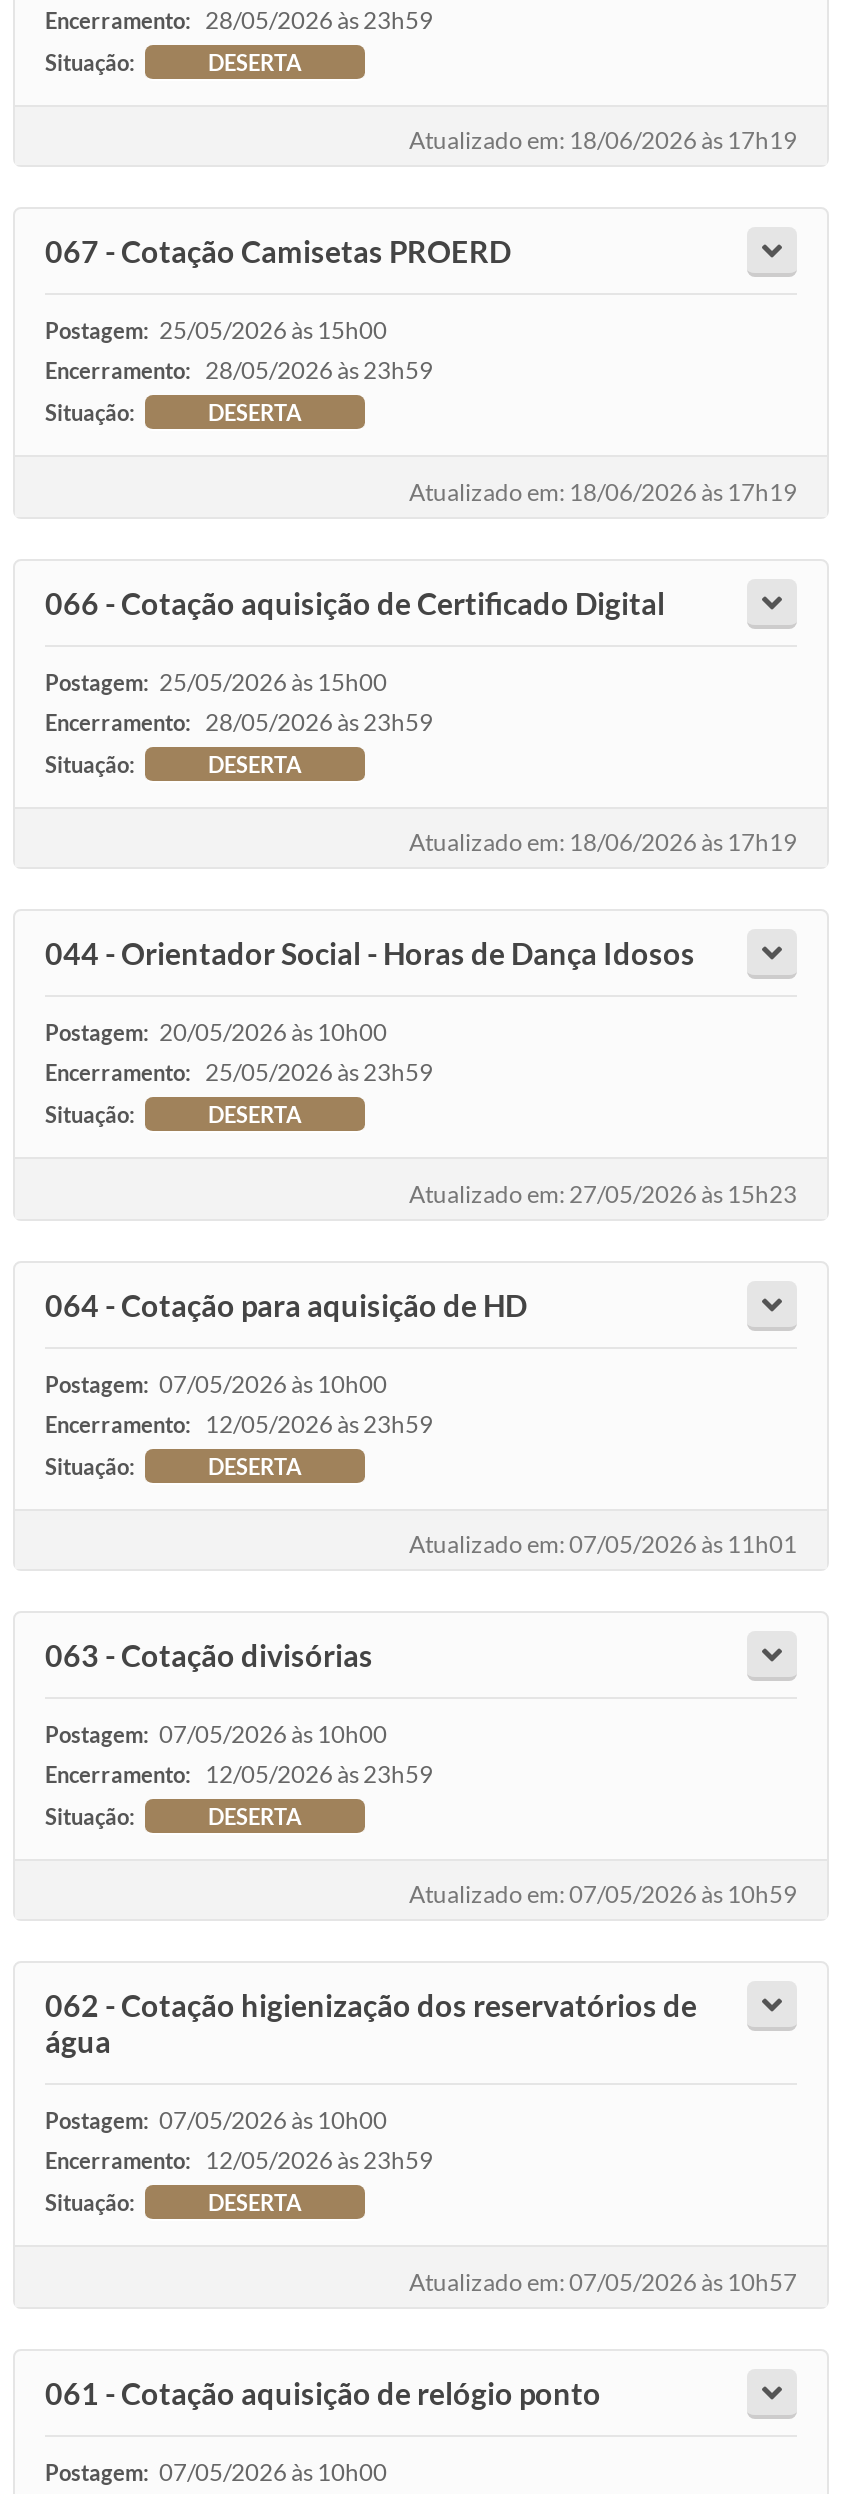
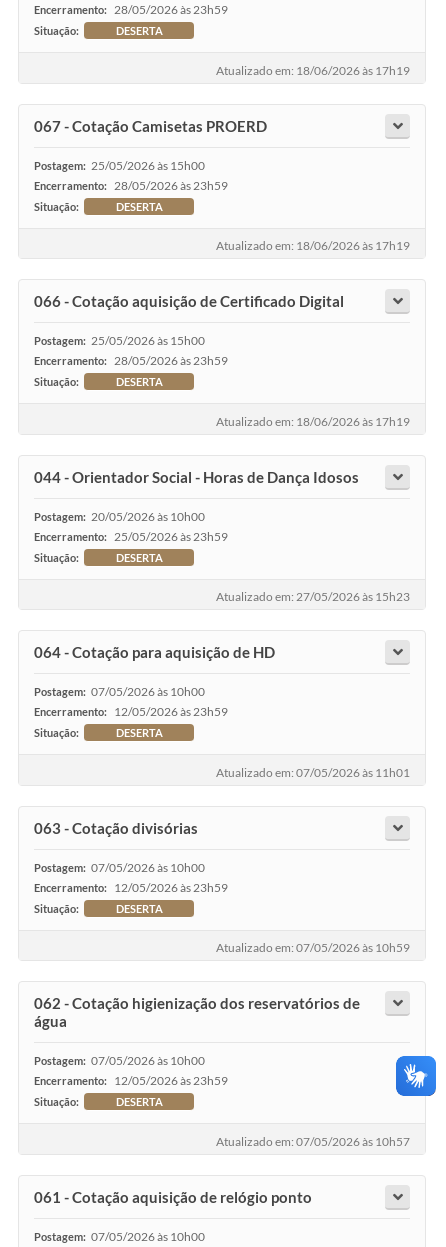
none -> [395,1055,437,1097] [image]

